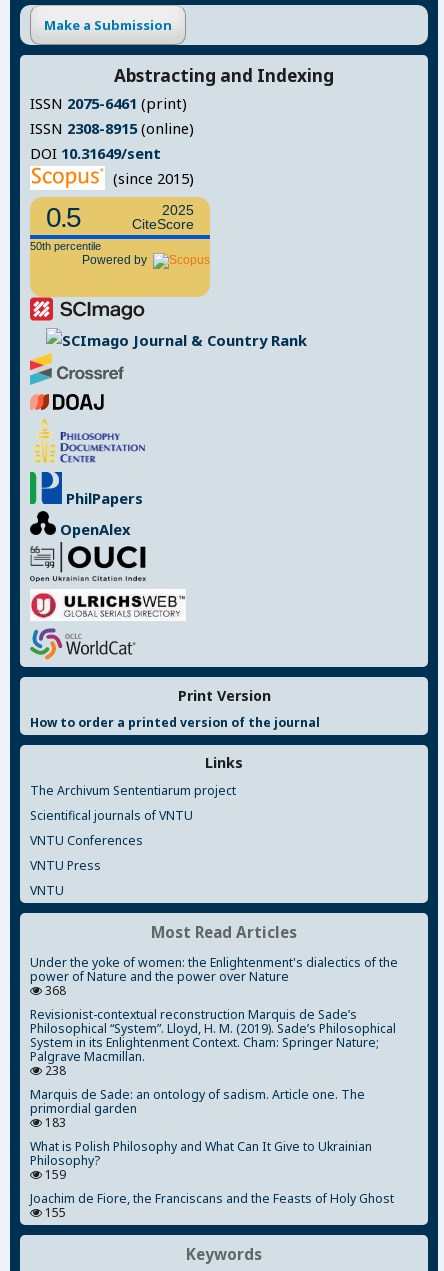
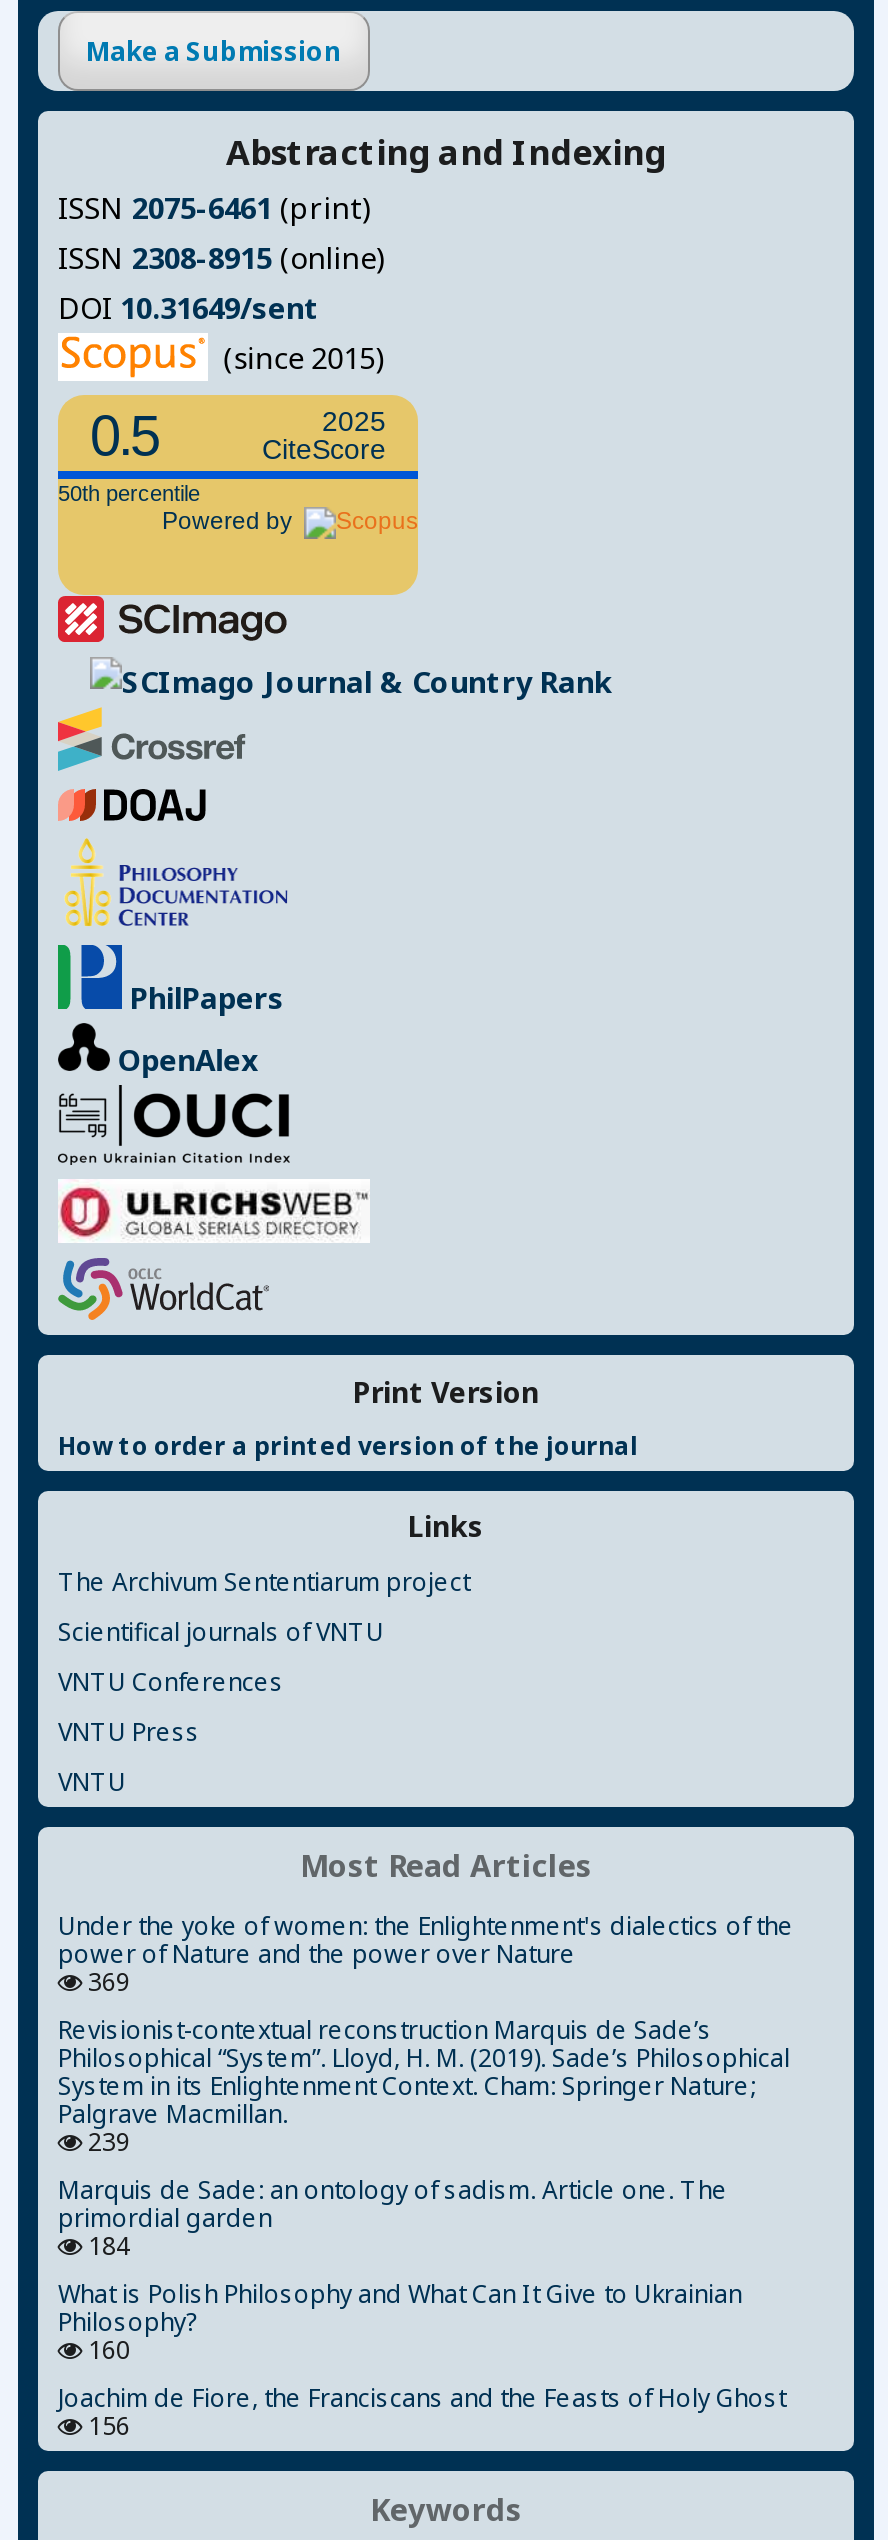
[42,982,66,999] 368 -> [82,1964,130,1998] 369
[42,1062,66,1079] 238 -> [82,2124,130,2158] 239
[42,1114,66,1131] 183 -> [82,2228,130,2262] 184
[42,1166,66,1183] 159 -> [82,2332,130,2366] 160
[42,1204,66,1221] 155 -> [82,2408,130,2442] 156

